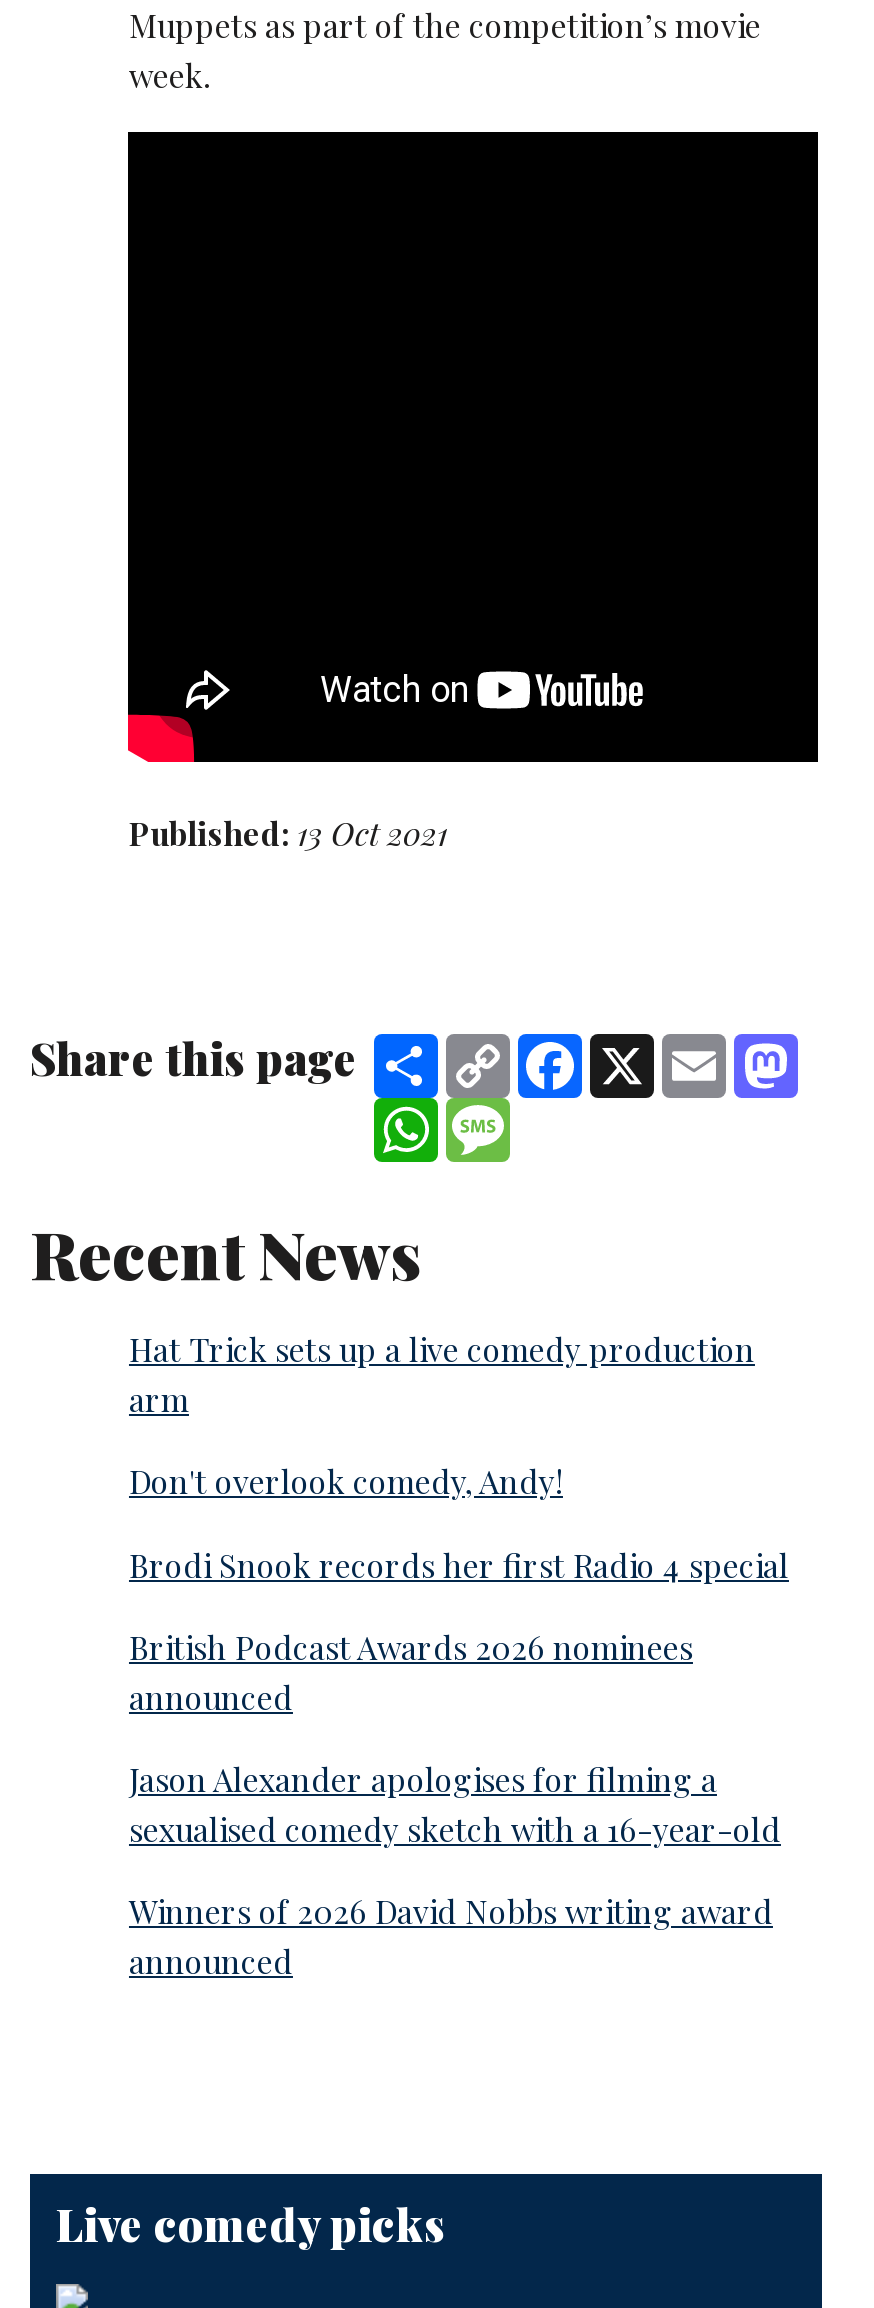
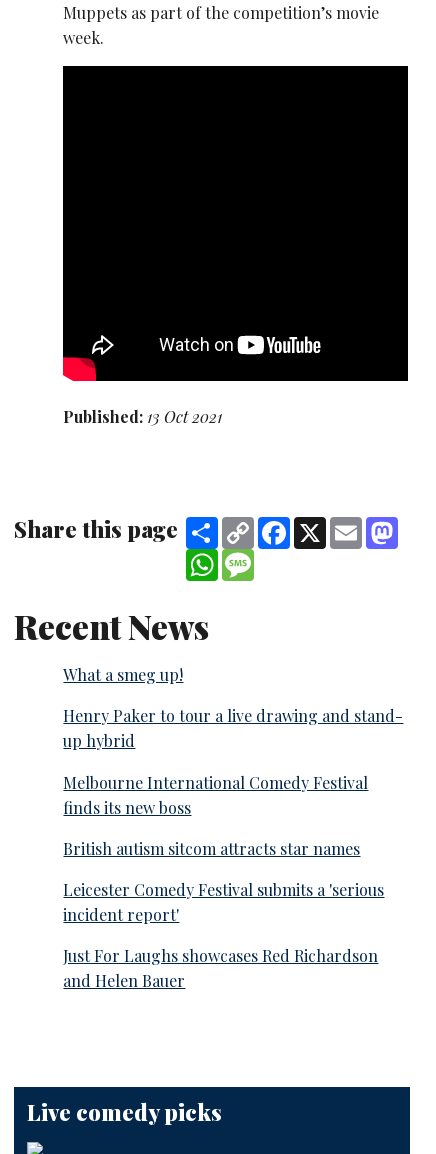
[129,1328,755,1420] Hat Trick sets up a live comedy production | arm -> [63,664,183,685] What a smeg up!
[129,1461,563,1503] Don't overlook comedy, Andy! -> [63,705,403,751] Henry Paker to tour a live drawing and stand- | up hybrid
[129,1543,789,1585] Brodi Snook records her first Radio 4 special -> [63,772,368,818] Melbourne International Comedy Festival | finds its new boss
[129,1626,693,1718] British Podcast Awards 2026 nominees | announced -> [63,838,360,859] British autism sitcom attracts star names
[129,1758,781,1850] Jason Alexander apologises for filming a | sexualised comedy sketch with a 16-year-old -> [63,879,384,925] Leicester Comedy Festival submits a 'serious | incident report'
[129,1891,773,1983] Winners of 2026 David Nobbs writing award | announced -> [63,945,378,991] Just For Laughs showcases Red Richardson | and Helen Bauer

